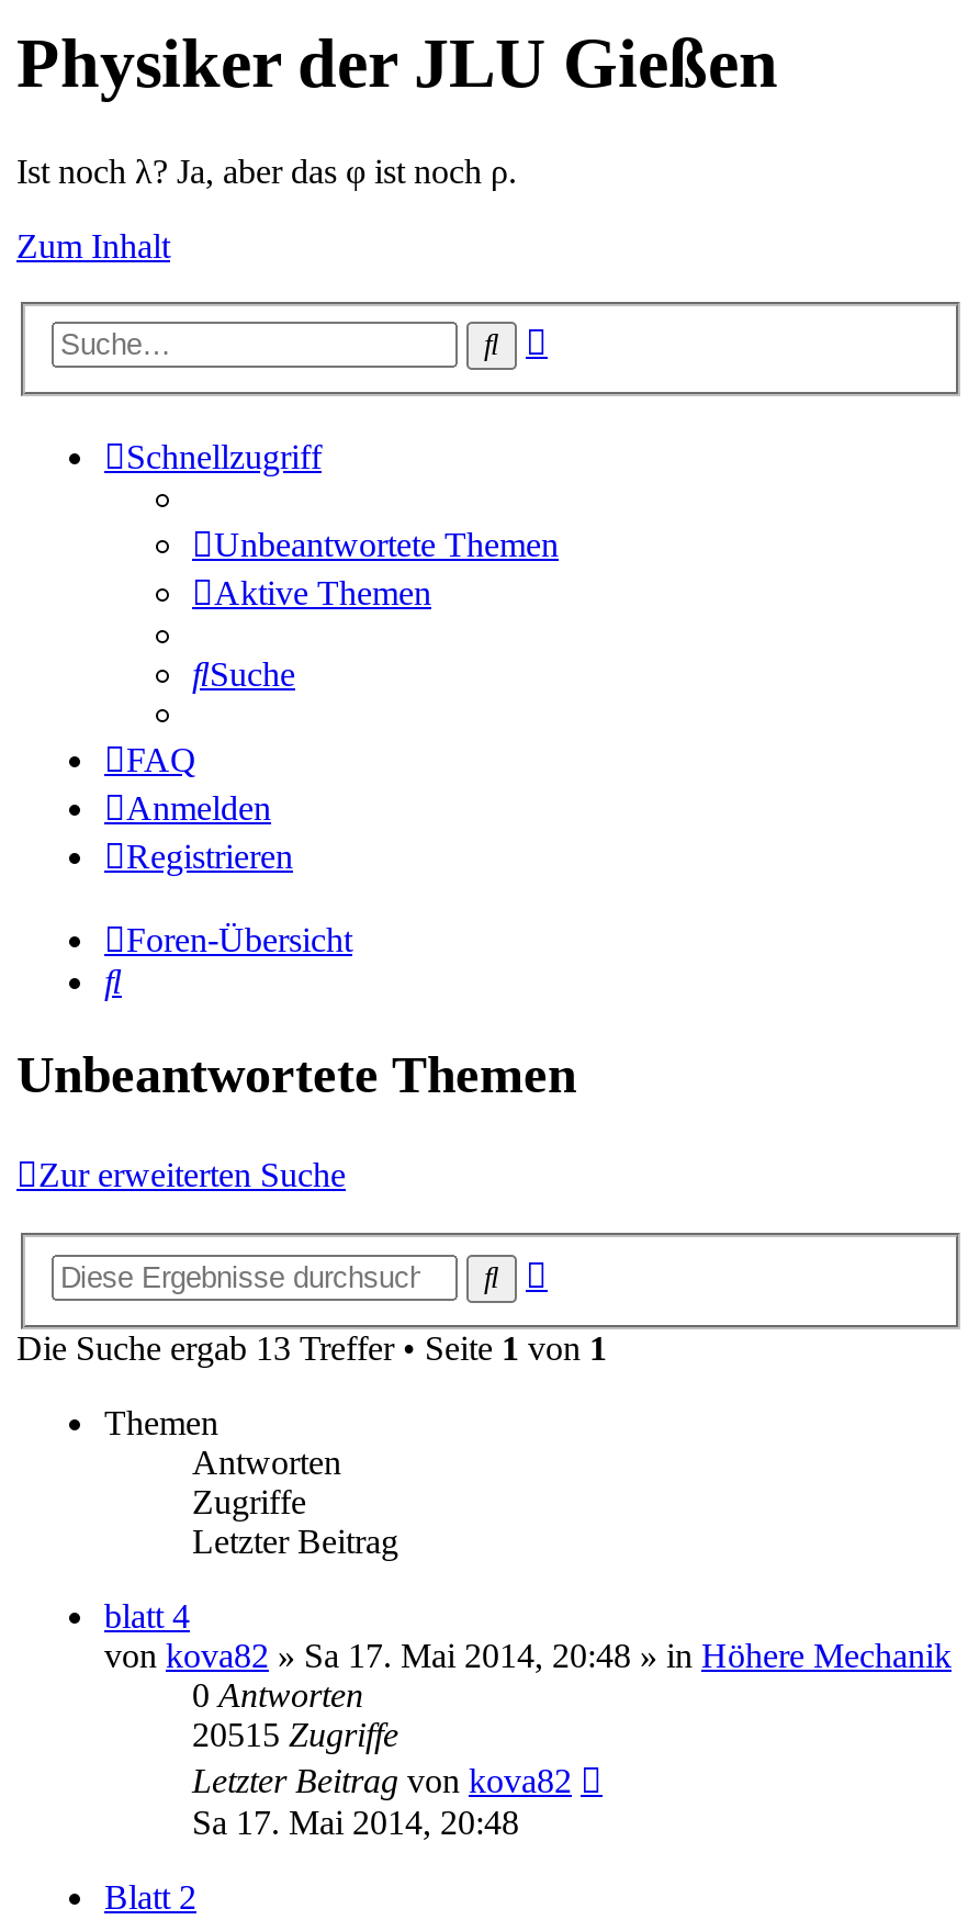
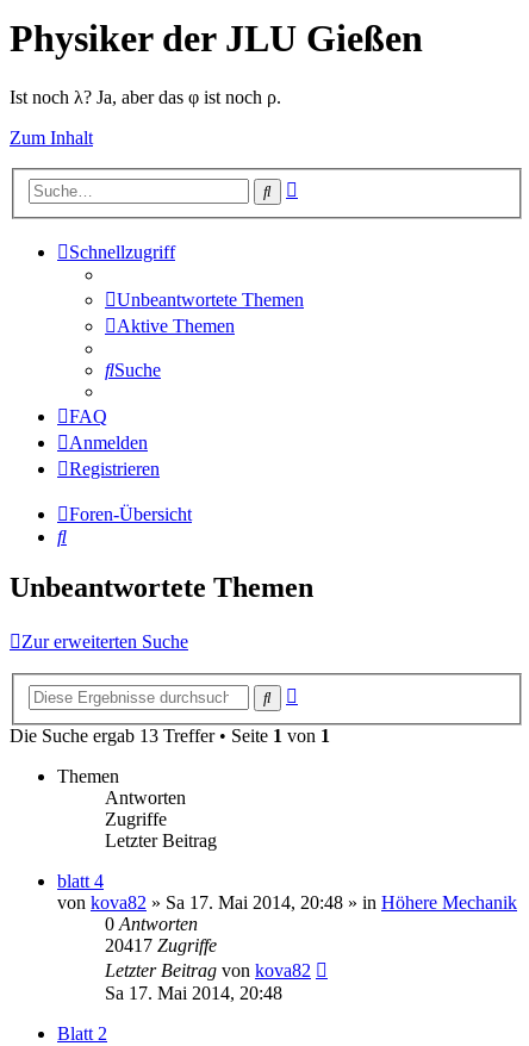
[192,1716,398,1753] 20515 Zugriffe -> [105,935,217,955] 20417 Zugriffe

